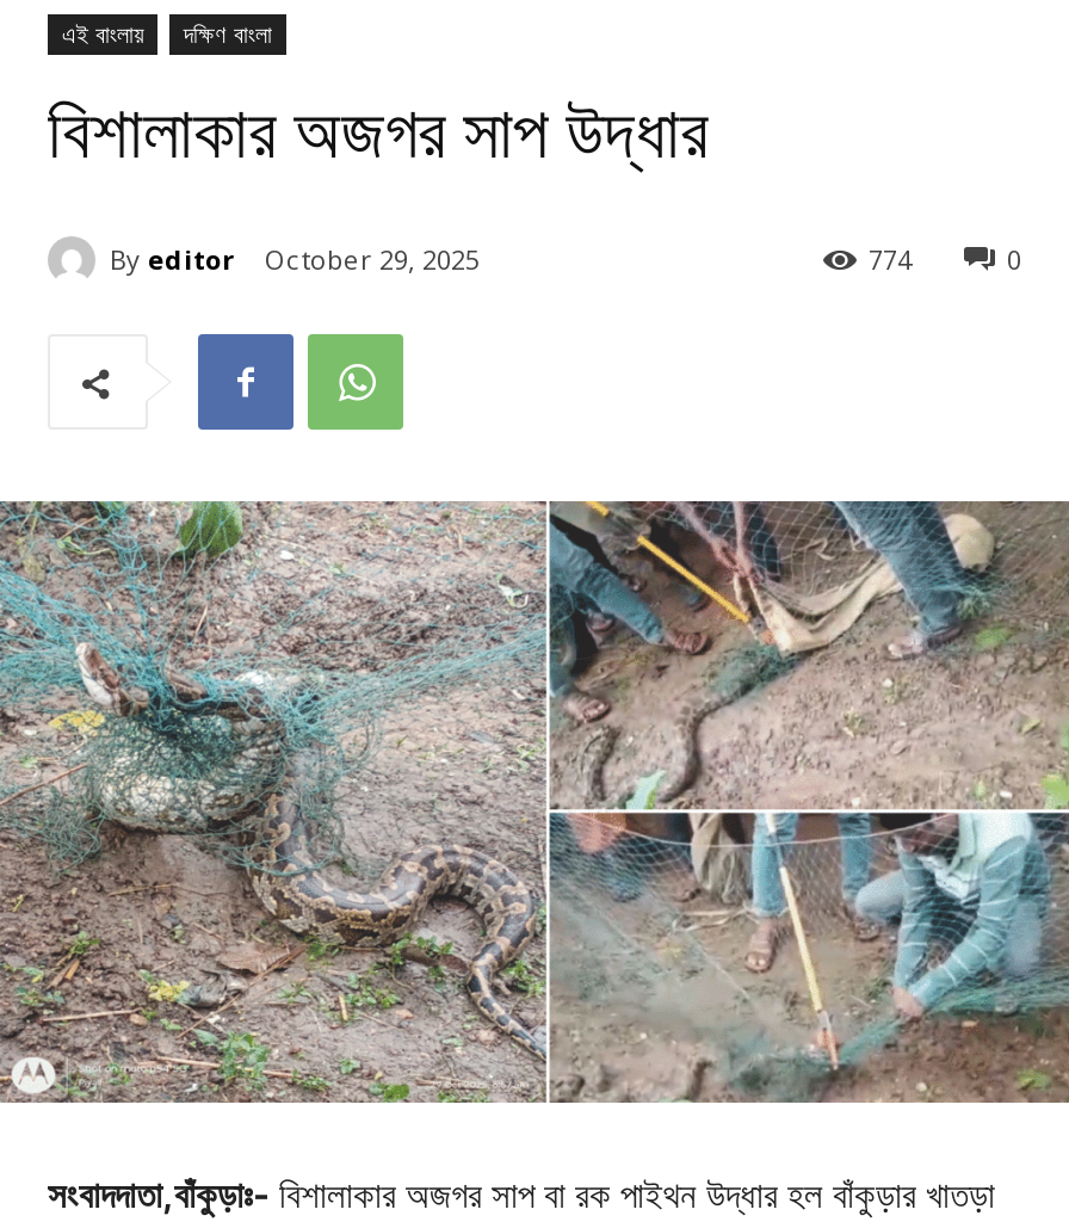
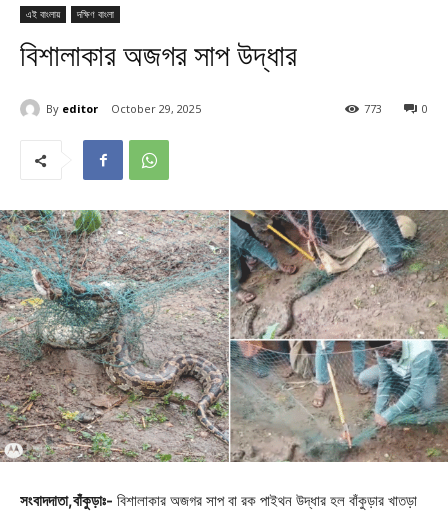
[869,241,912,277] 774 -> [364,101,382,116] 773

